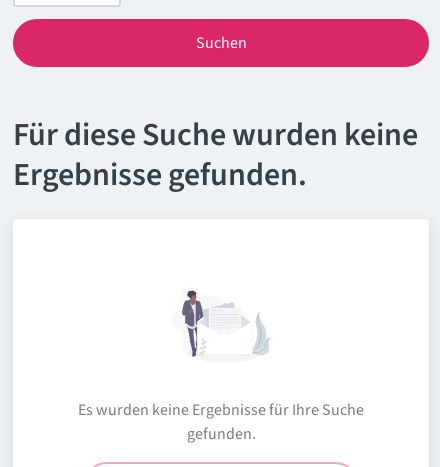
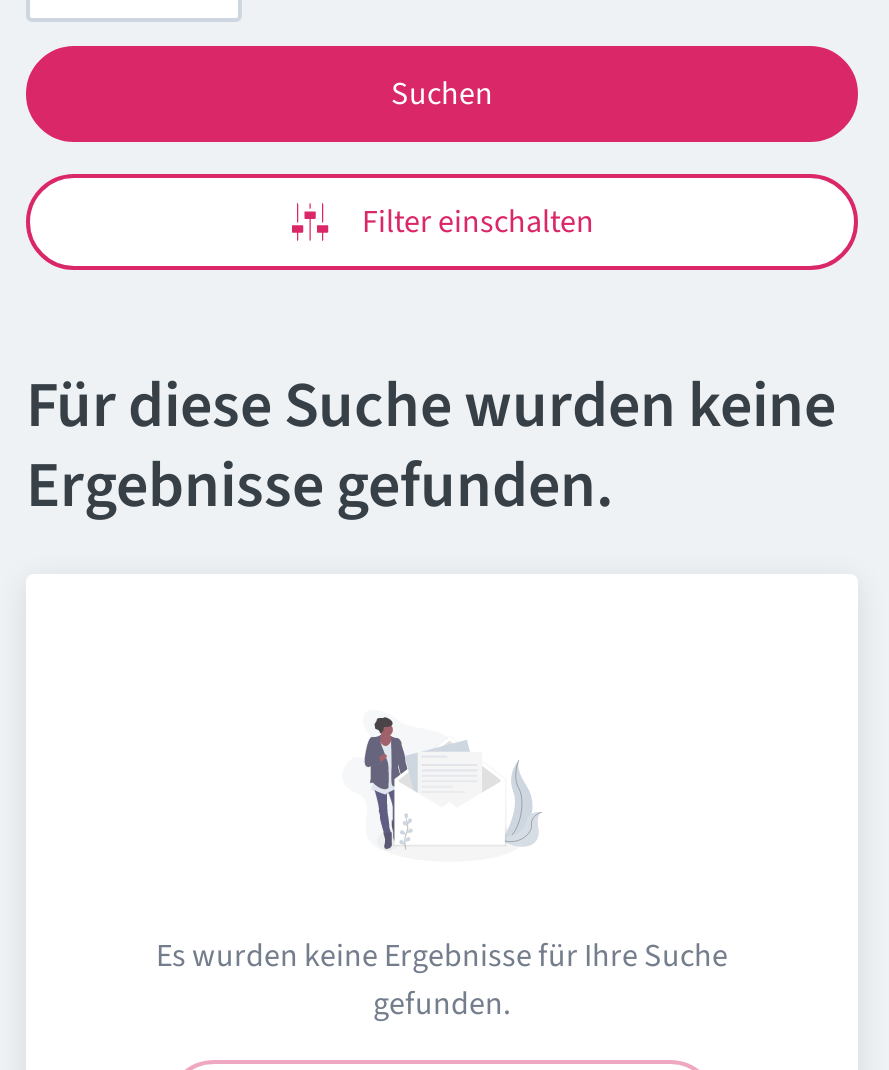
none -> [362,200,594,244] Filter einschalten

